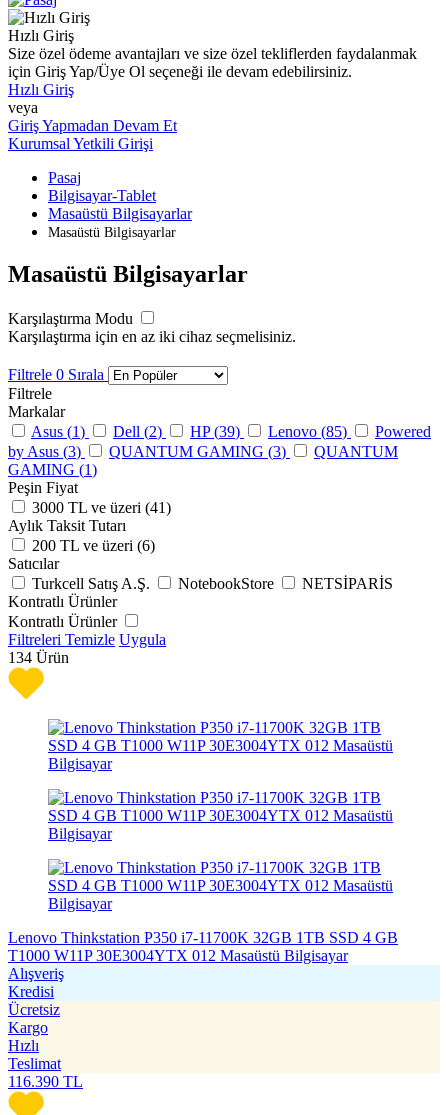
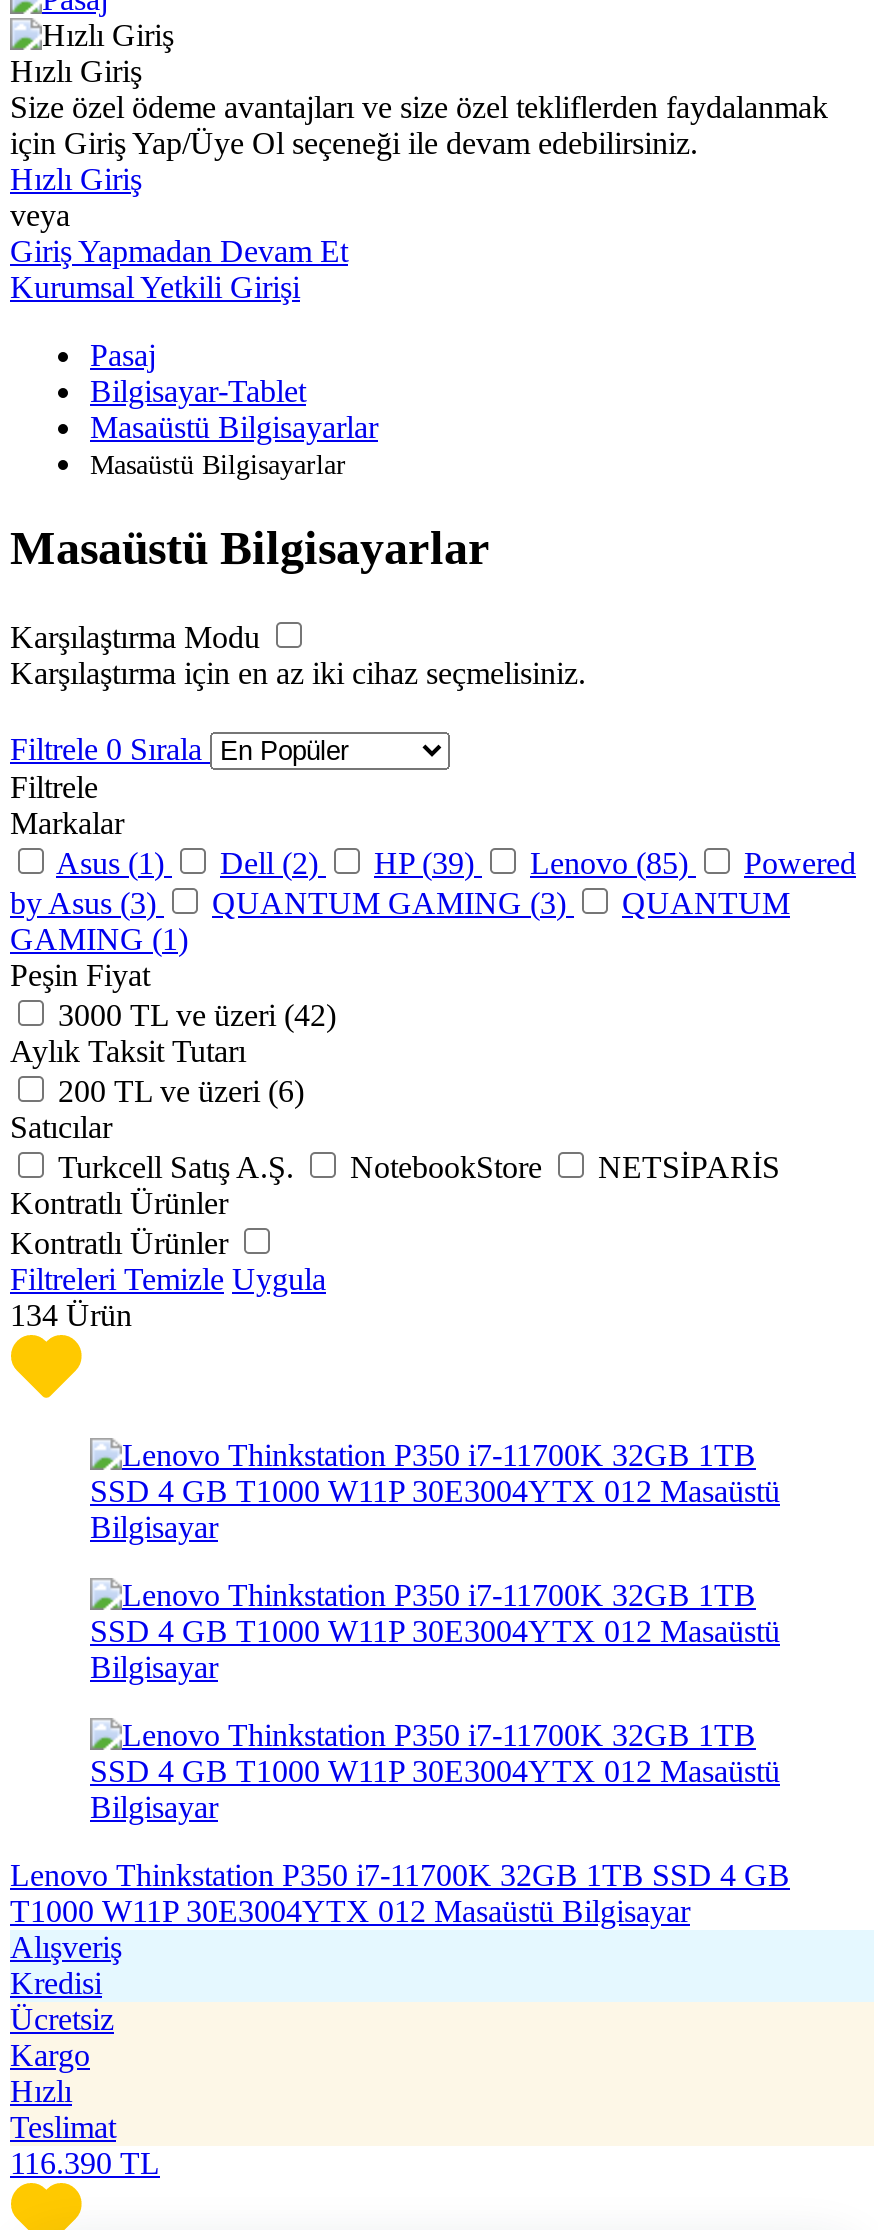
[32,499,171,516] 3000 TL ve üzeri (41) -> [58,997,336,1031] 3000 TL ve üzeri (42)

